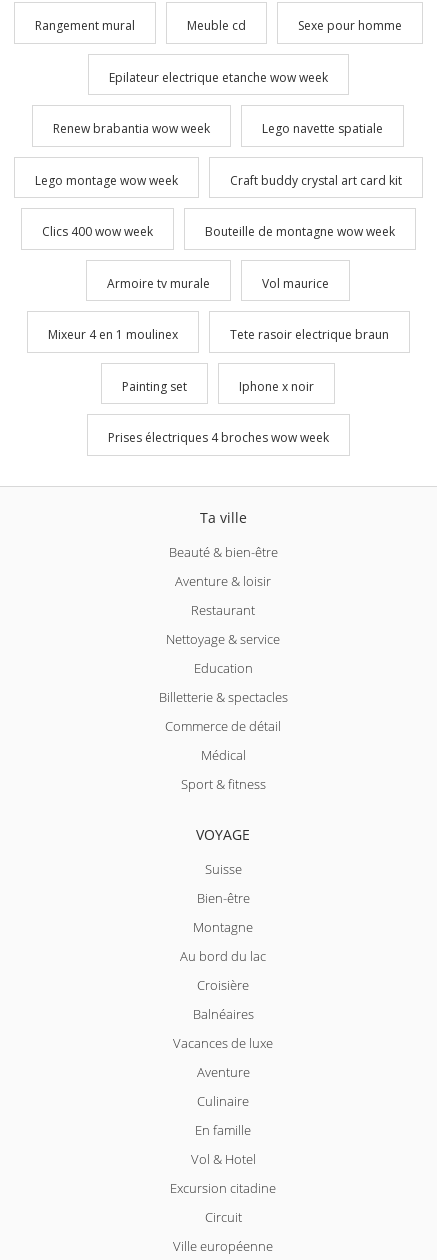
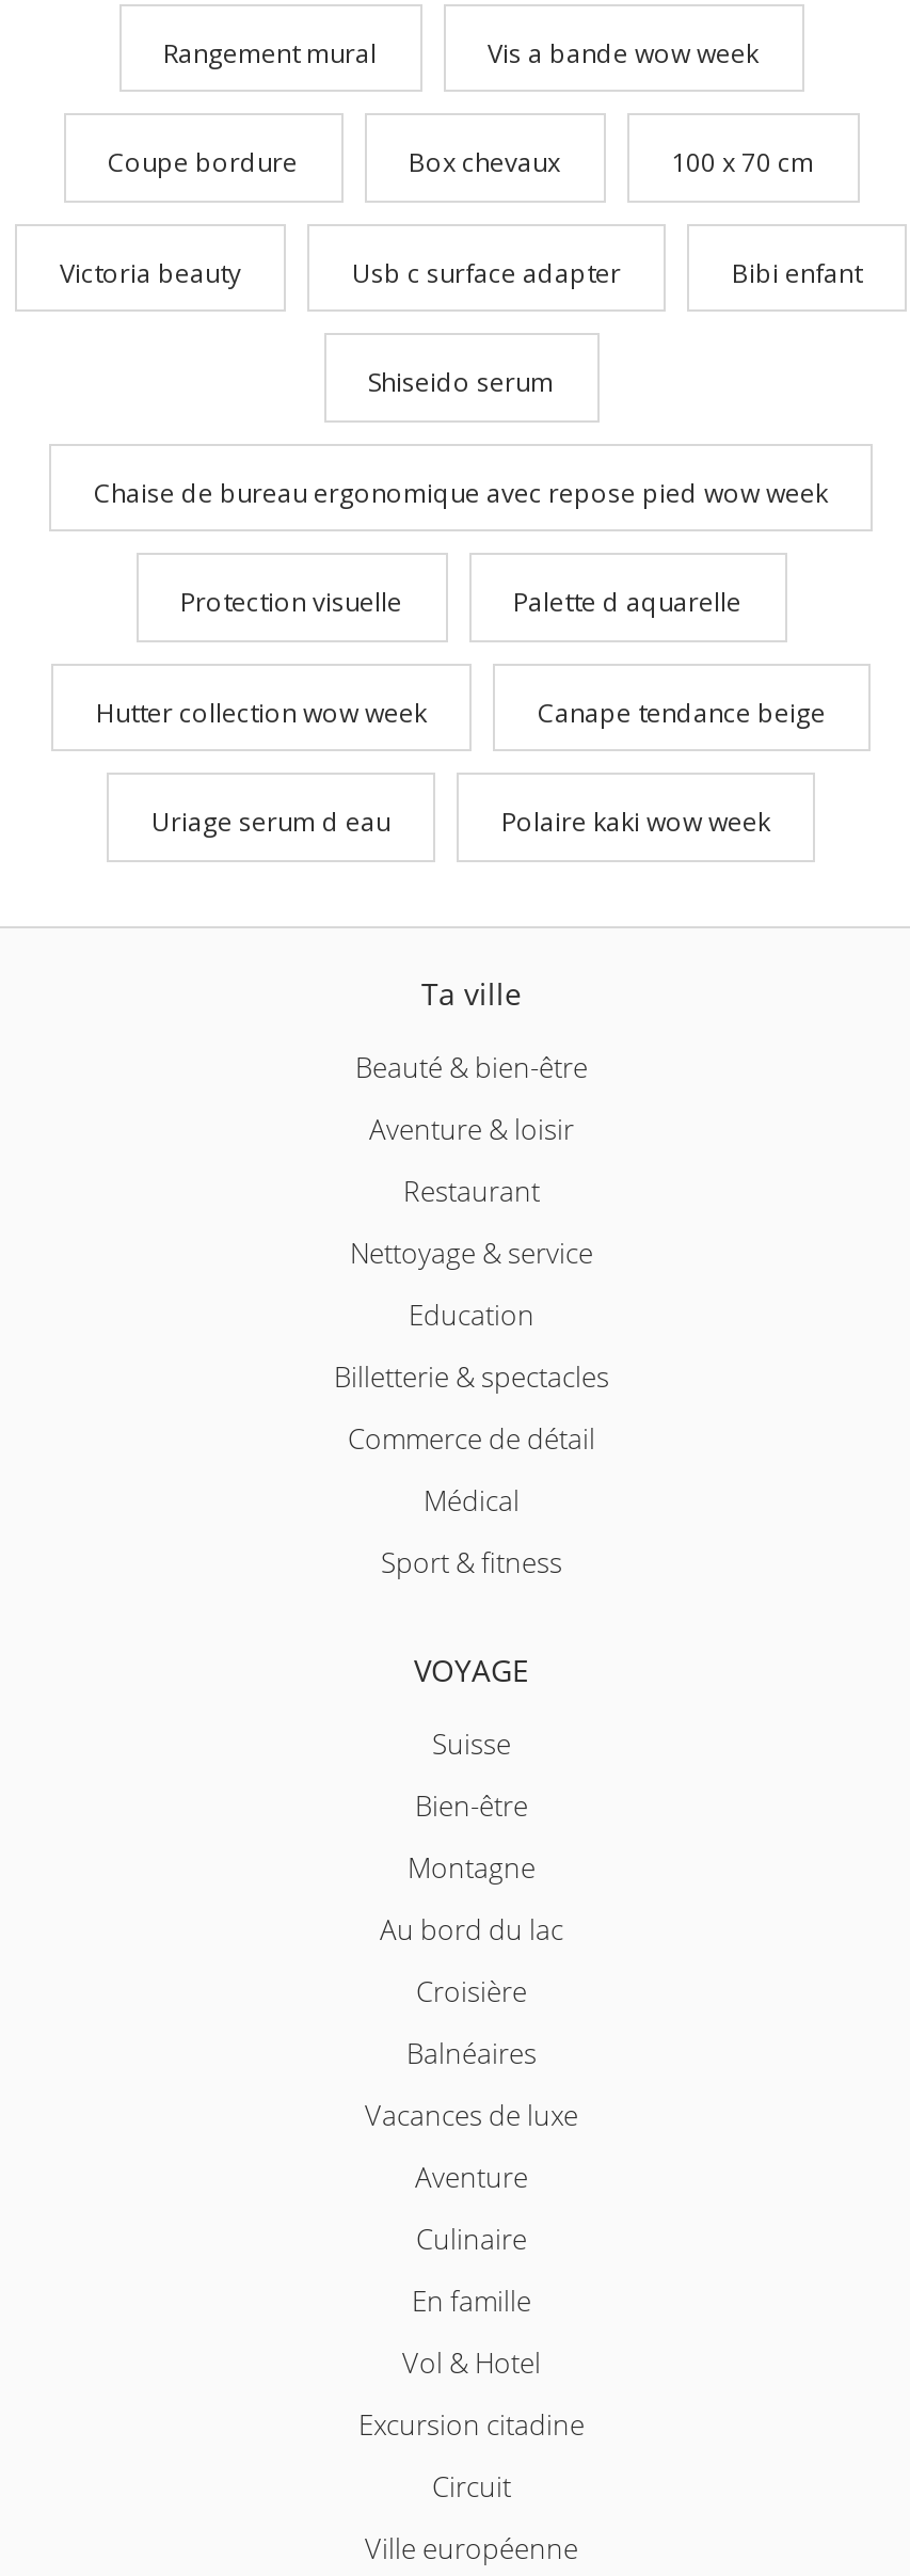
[34,16,401,445] Meuble cd | Sexe pour homme | Epilateur electrique etanche wow week | Renew brabantia wow week | Lego navette spatiale | Lego montage wow week | Craft buddy crystal art card kit | Clics 400 wow week | Bouteille de montagne wow week | Armoire tv murale | Vol maurice | Mixeur 4 en 1 moulinex | Tete rasoir electrique braun | Painting set | Iphone x noir | Prises électriques 4 broches wow week -> [60,34,862,840] Vis a bande wow week | Coupe bordure | Box chevaux | 100 x 70 cm | Victoria beauty | Usb c surface adapter | Bibi enfant | Shiseido serum | Chaise de bureau ergonomique avec repose pied wow week | Protection visuelle | Palette d aquarelle | Hutter collection wow week | Canape tendance beige | Uriage serum d eau | Polaire kaki wow week

